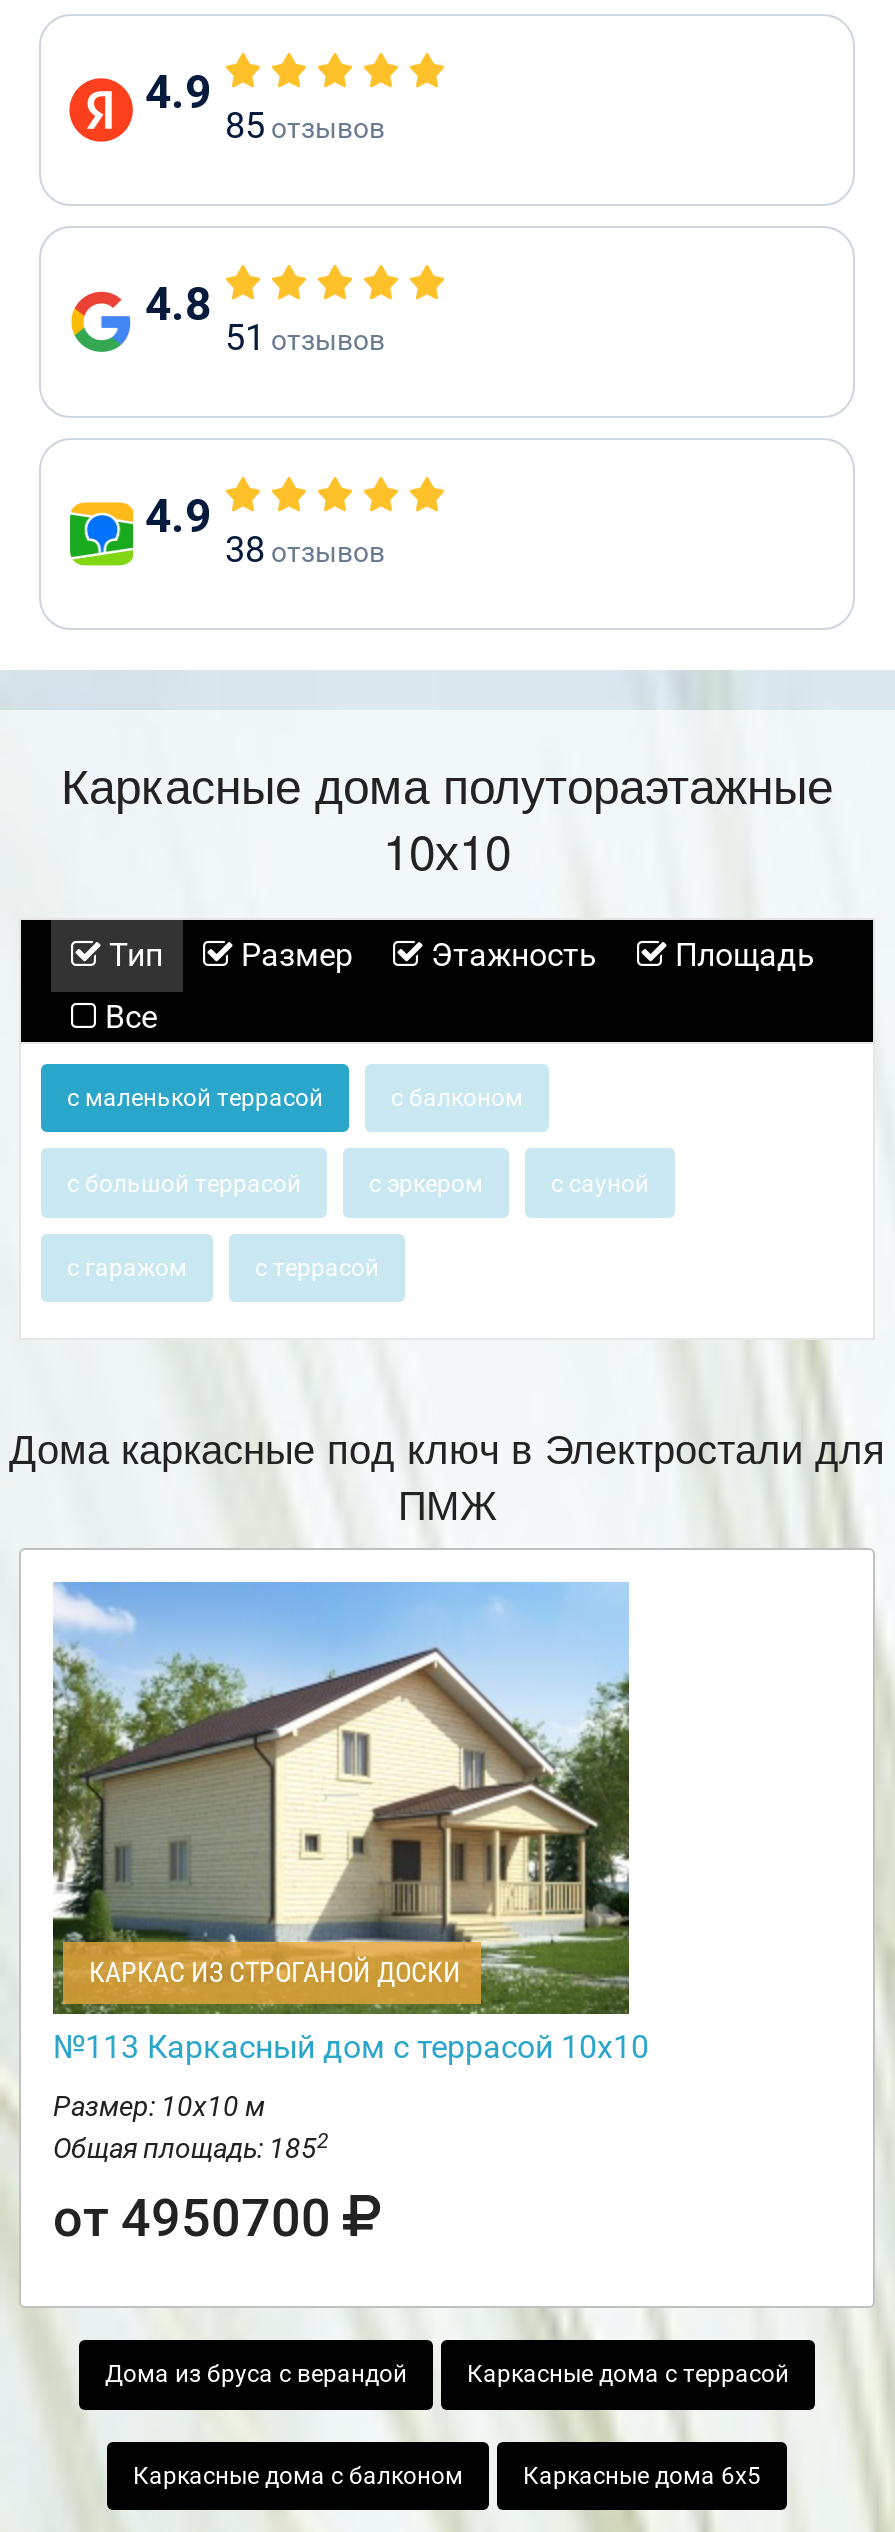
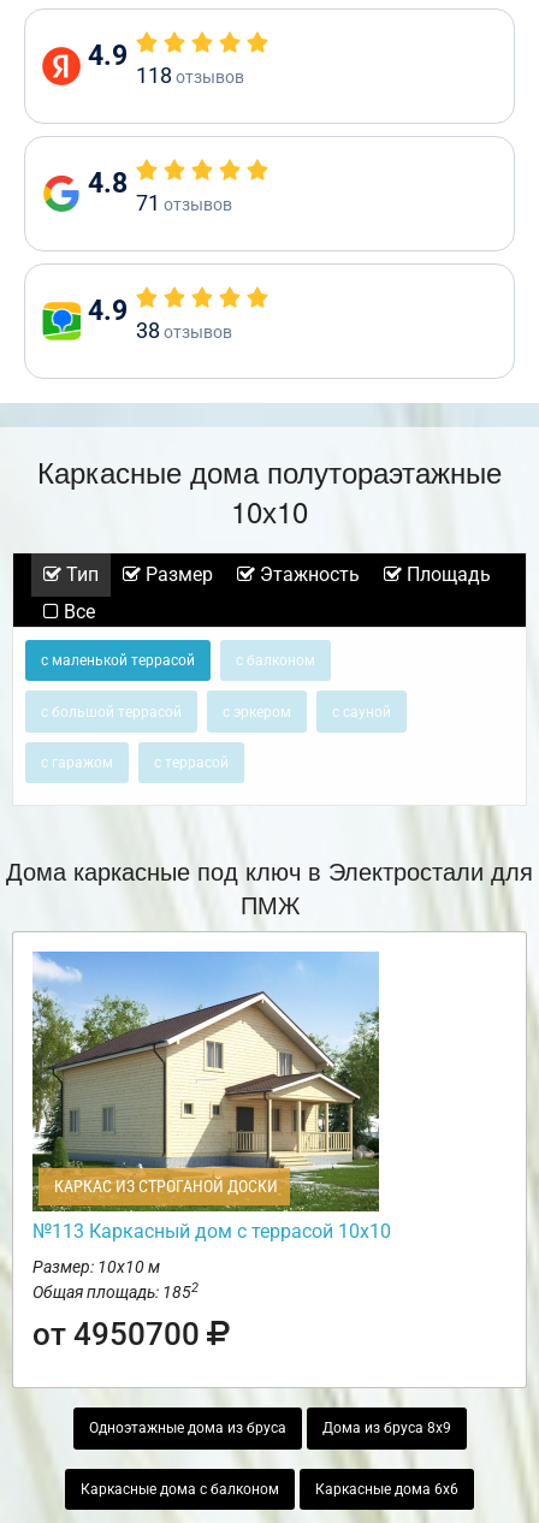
[225,104,385,146] 85 отзывов -> [136,63,244,88] 118 отзывов
[225,316,385,358] 51 отзывов -> [136,190,232,215] 71 отзывов
[105,2361,789,2389] Дома из бруса с верандой | Каркасные дома с террасой -> [88,1420,451,1437] Одноэтажные дома из бруса | Дома из бруса 8х9
[523,2461,761,2489] Каркасные дома 6х5 -> [315,1481,458,1497] Каркасные дома 6х6

